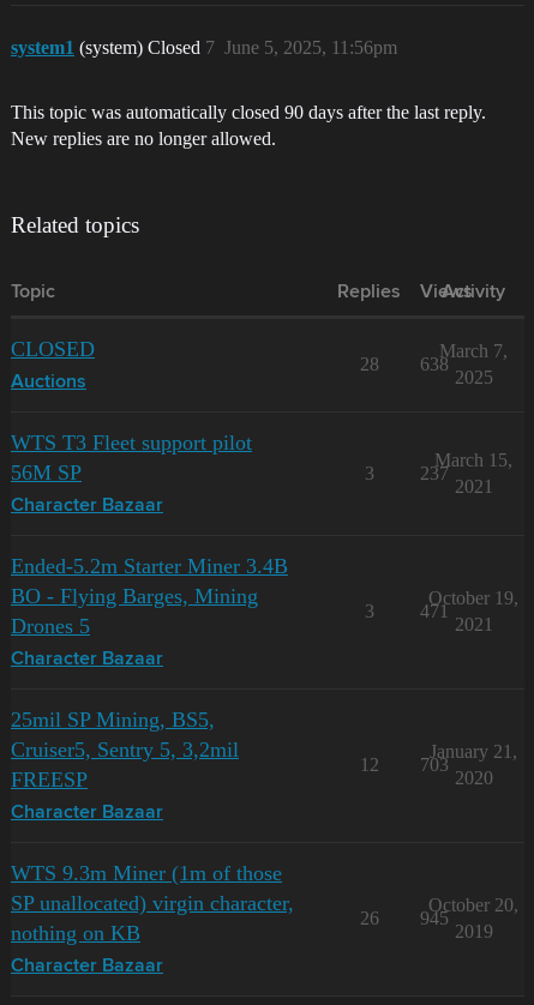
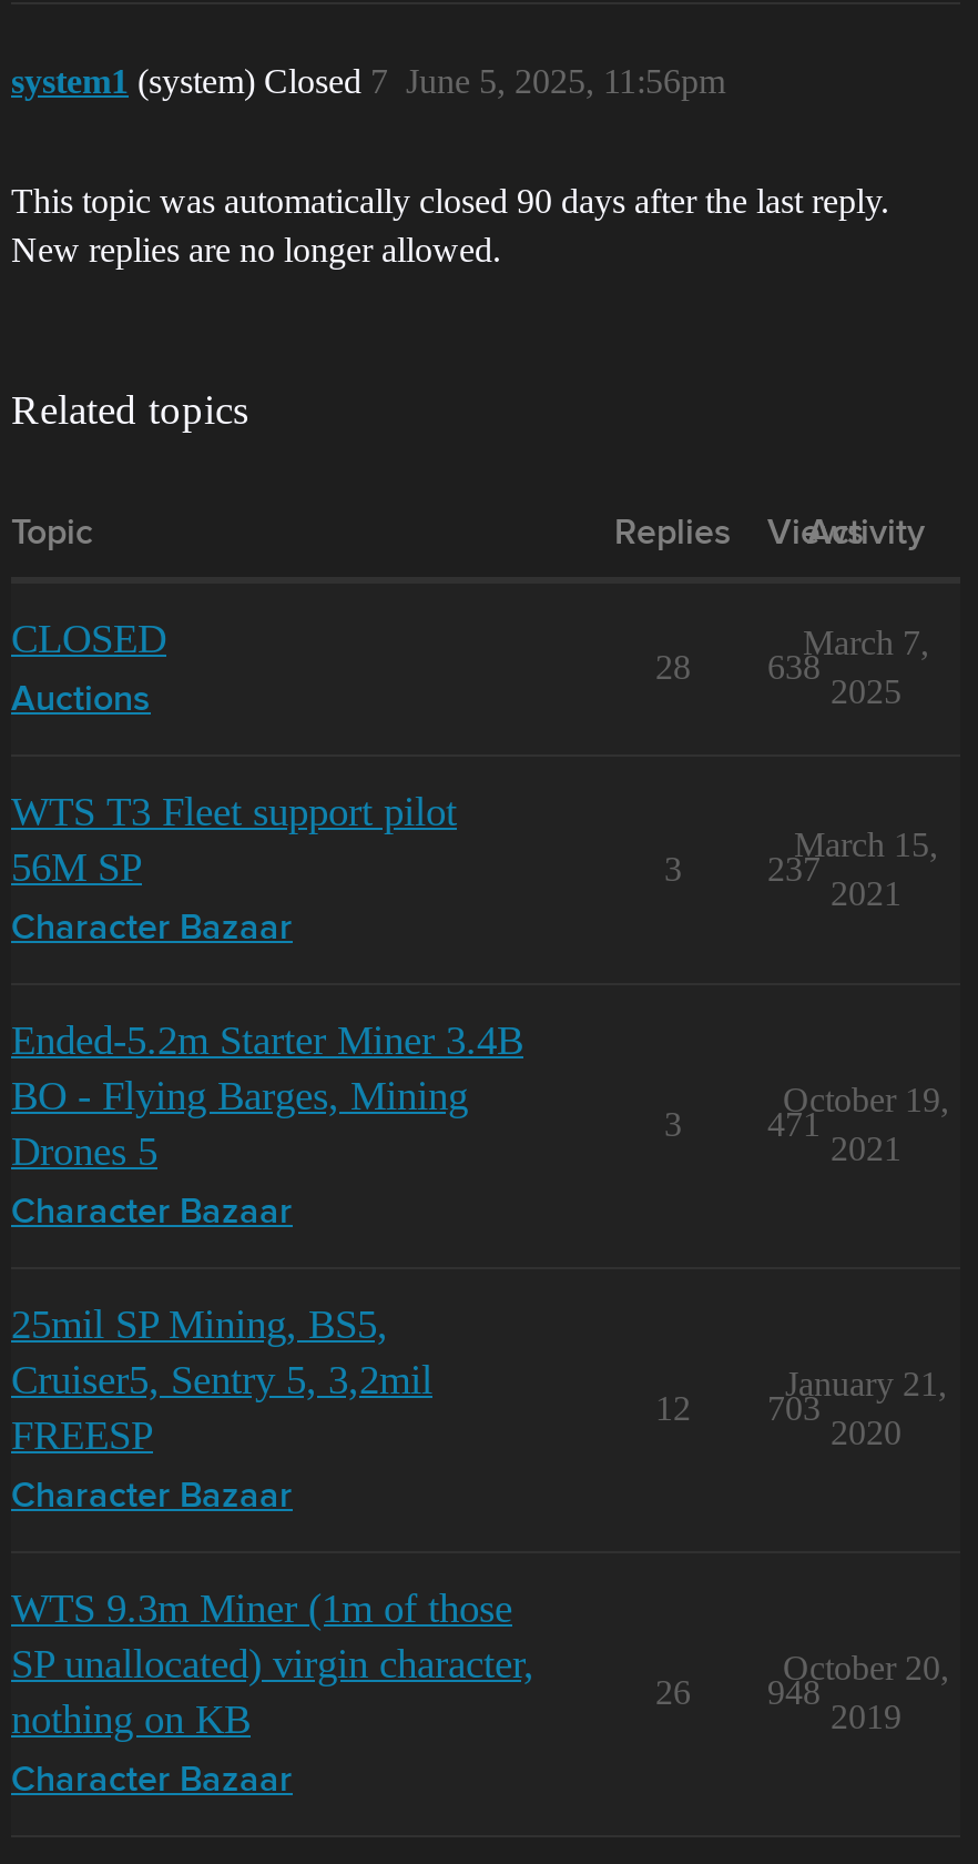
[420,908,449,928] 945 -> [767,1673,821,1711] 948

